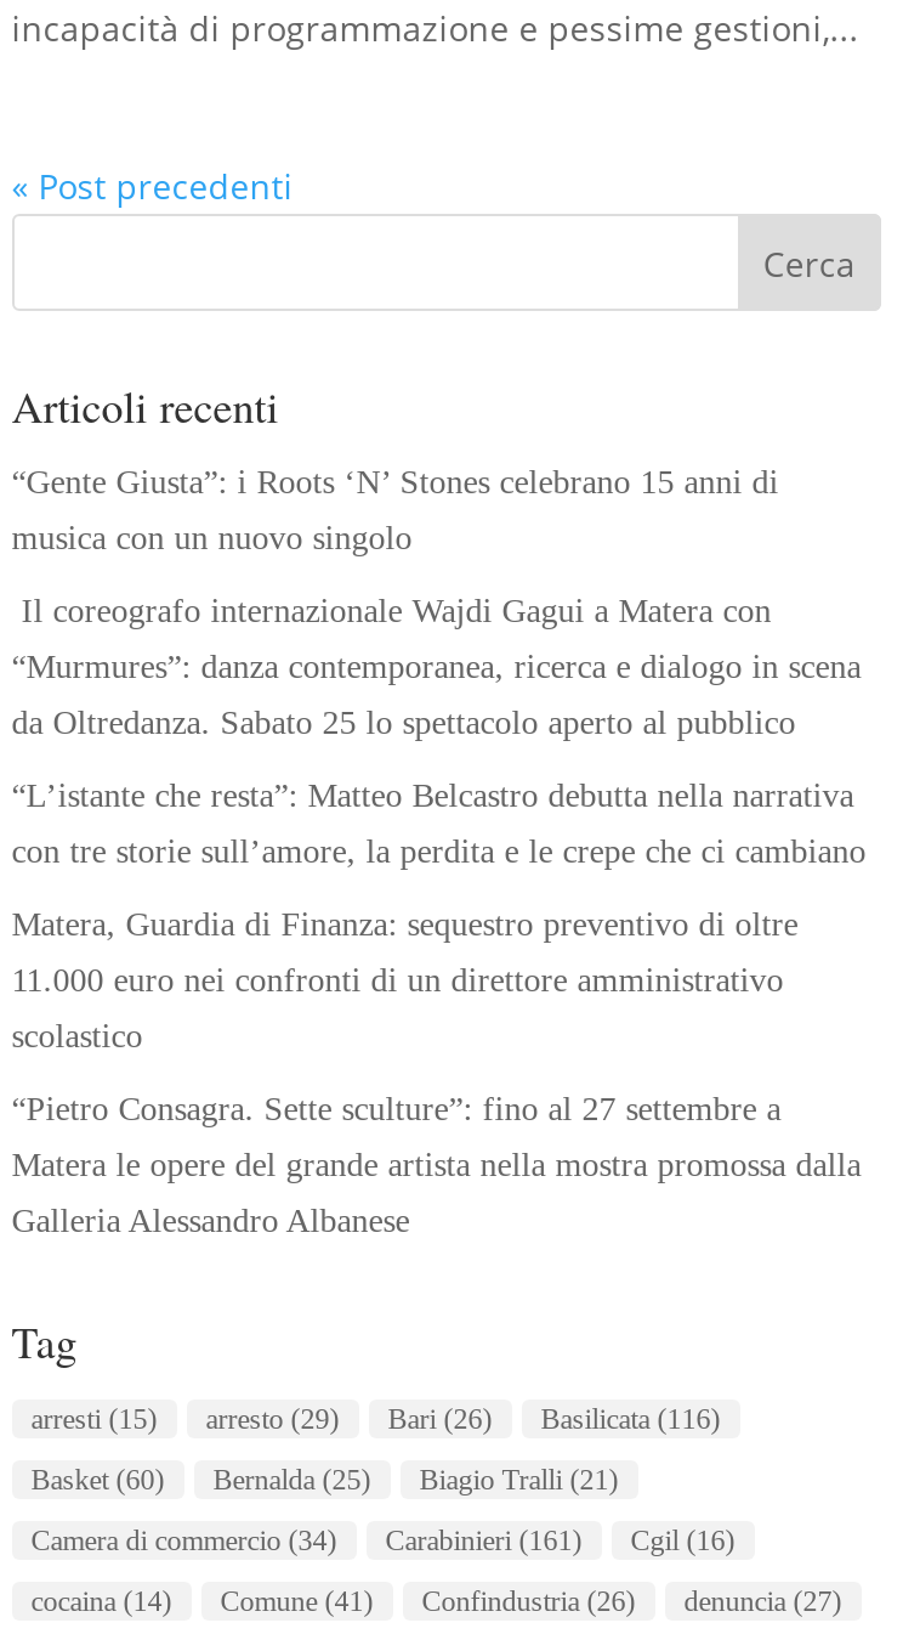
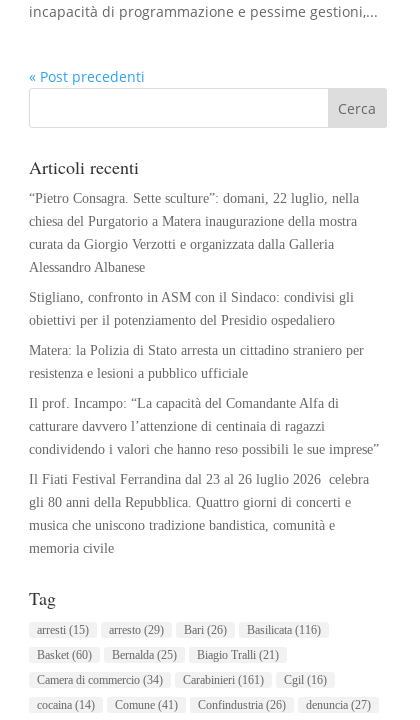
[12,465,866,1240] “Gente Giusta”: i Roots ‘N’ Stones celebrano 15 anni di | musica con un nuovo singolo | Il coreografo internazionale Wajdi Gagui a Matera con | “Murmures”: danza contemporanea, ricerca e dialogo in scena | da Oltredanza. Sabato 25 lo spettacolo aperto al pubblico | “L’istante che resta”: Matteo Belcastro debutta nella narrativa | con tre storie sull’amore, la perdita e le crepe che ci cambiano | Matera, Guardia di Finanza: sequestro preventivo di oltre | 11.000 euro nei confronti di un direttore amministrativo | scolastico | “Pietro Consagra. Sette sculture”: fino al 27 settembre a | Matera le opere del grande artista nella mostra promossa dalla | Galleria Alessandro Albanese -> [29,191,379,556] “Pietro Consagra. Sette sculture”: domani, 22 luglio, nella | chiesa del Purgatorio a Matera inaugurazione della mostra | curata da Giorgio Verzotti e organizzata dalla Galleria | Alessandro Albanese | Stigliano, confronto in ASM con il Sindaco: condivisi gli | obiettivi per il potenziamento del Presidio ospedaliero | Matera: la Polizia di Stato arresta un cittadino straniero per | resistenza e lesioni a pubblico ufficiale | Il prof. Incampo: “La capacità del Comandante Alfa di | catturare davvero l’attenzione di centinaia di ragazzi | condividendo i valori che hanno reso possibili le sue imprese” | Il Fiati Festival Ferrandina dal 23 al 26 luglio 2026 celebra | gli 80 anni della Repubblica. Quattro giorni di concerti e | musica che uniscono tradizione bandistica, comunità e | memoria civile

